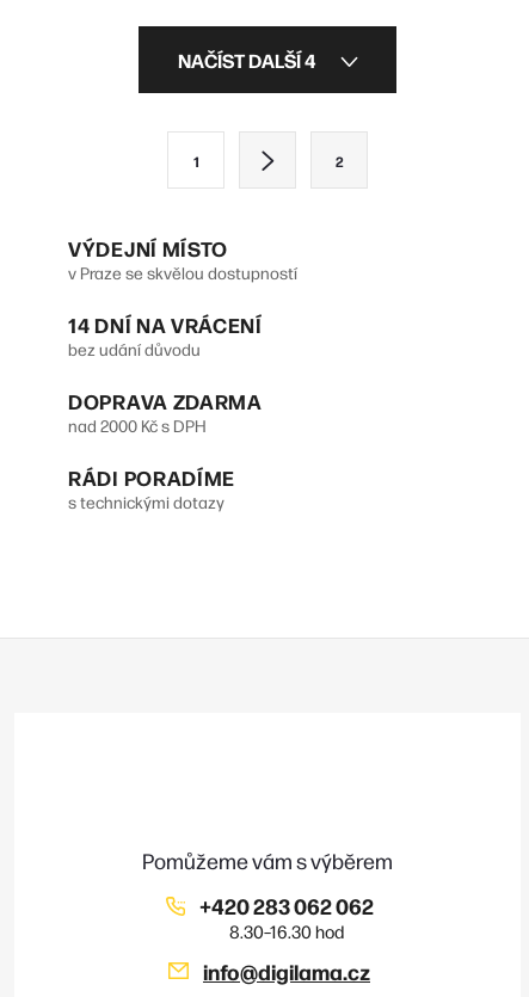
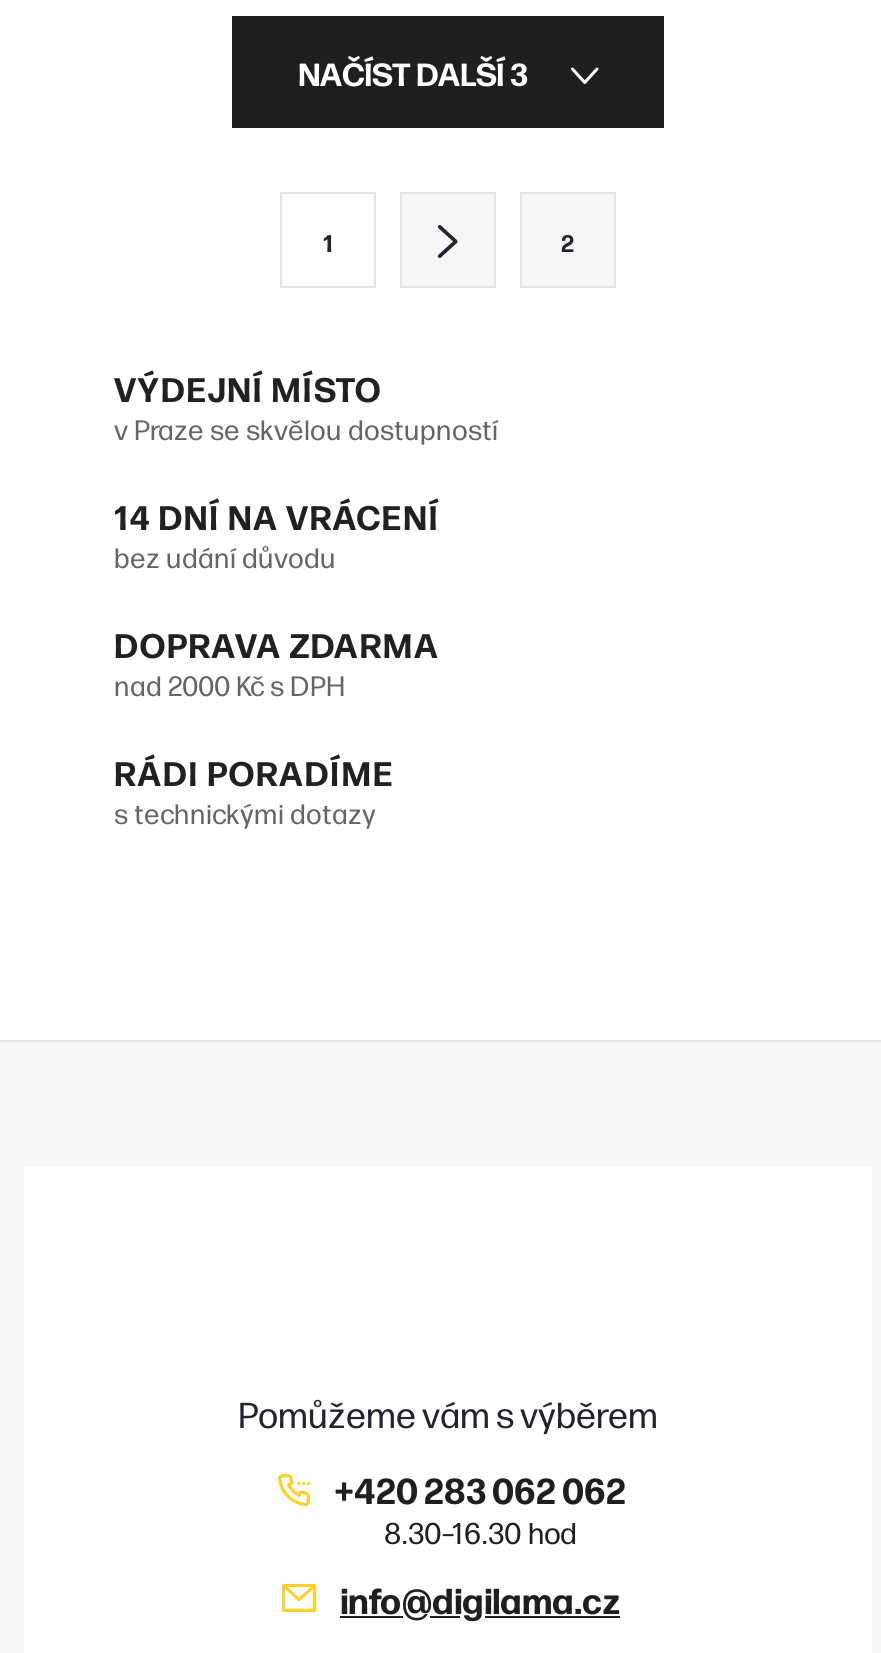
[178,47,319,73] NAČÍST DALŠÍ 4 -> [298,51,534,95] NAČÍST DALŠÍ 3

